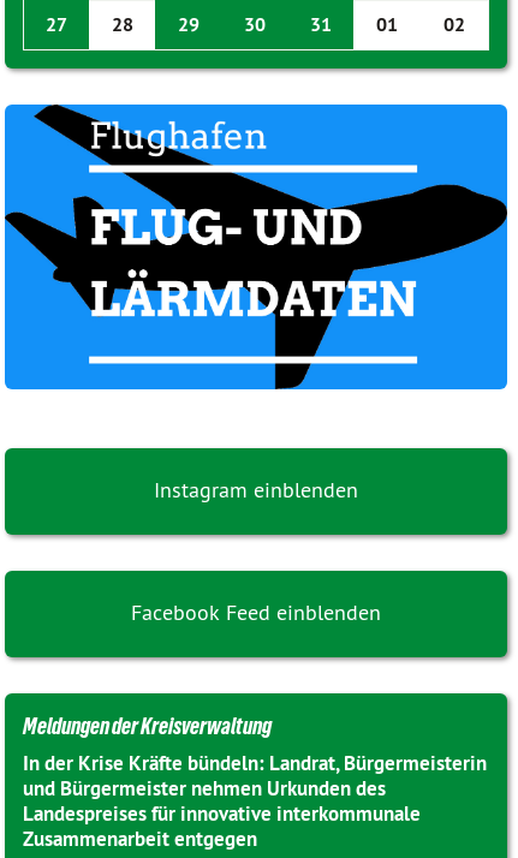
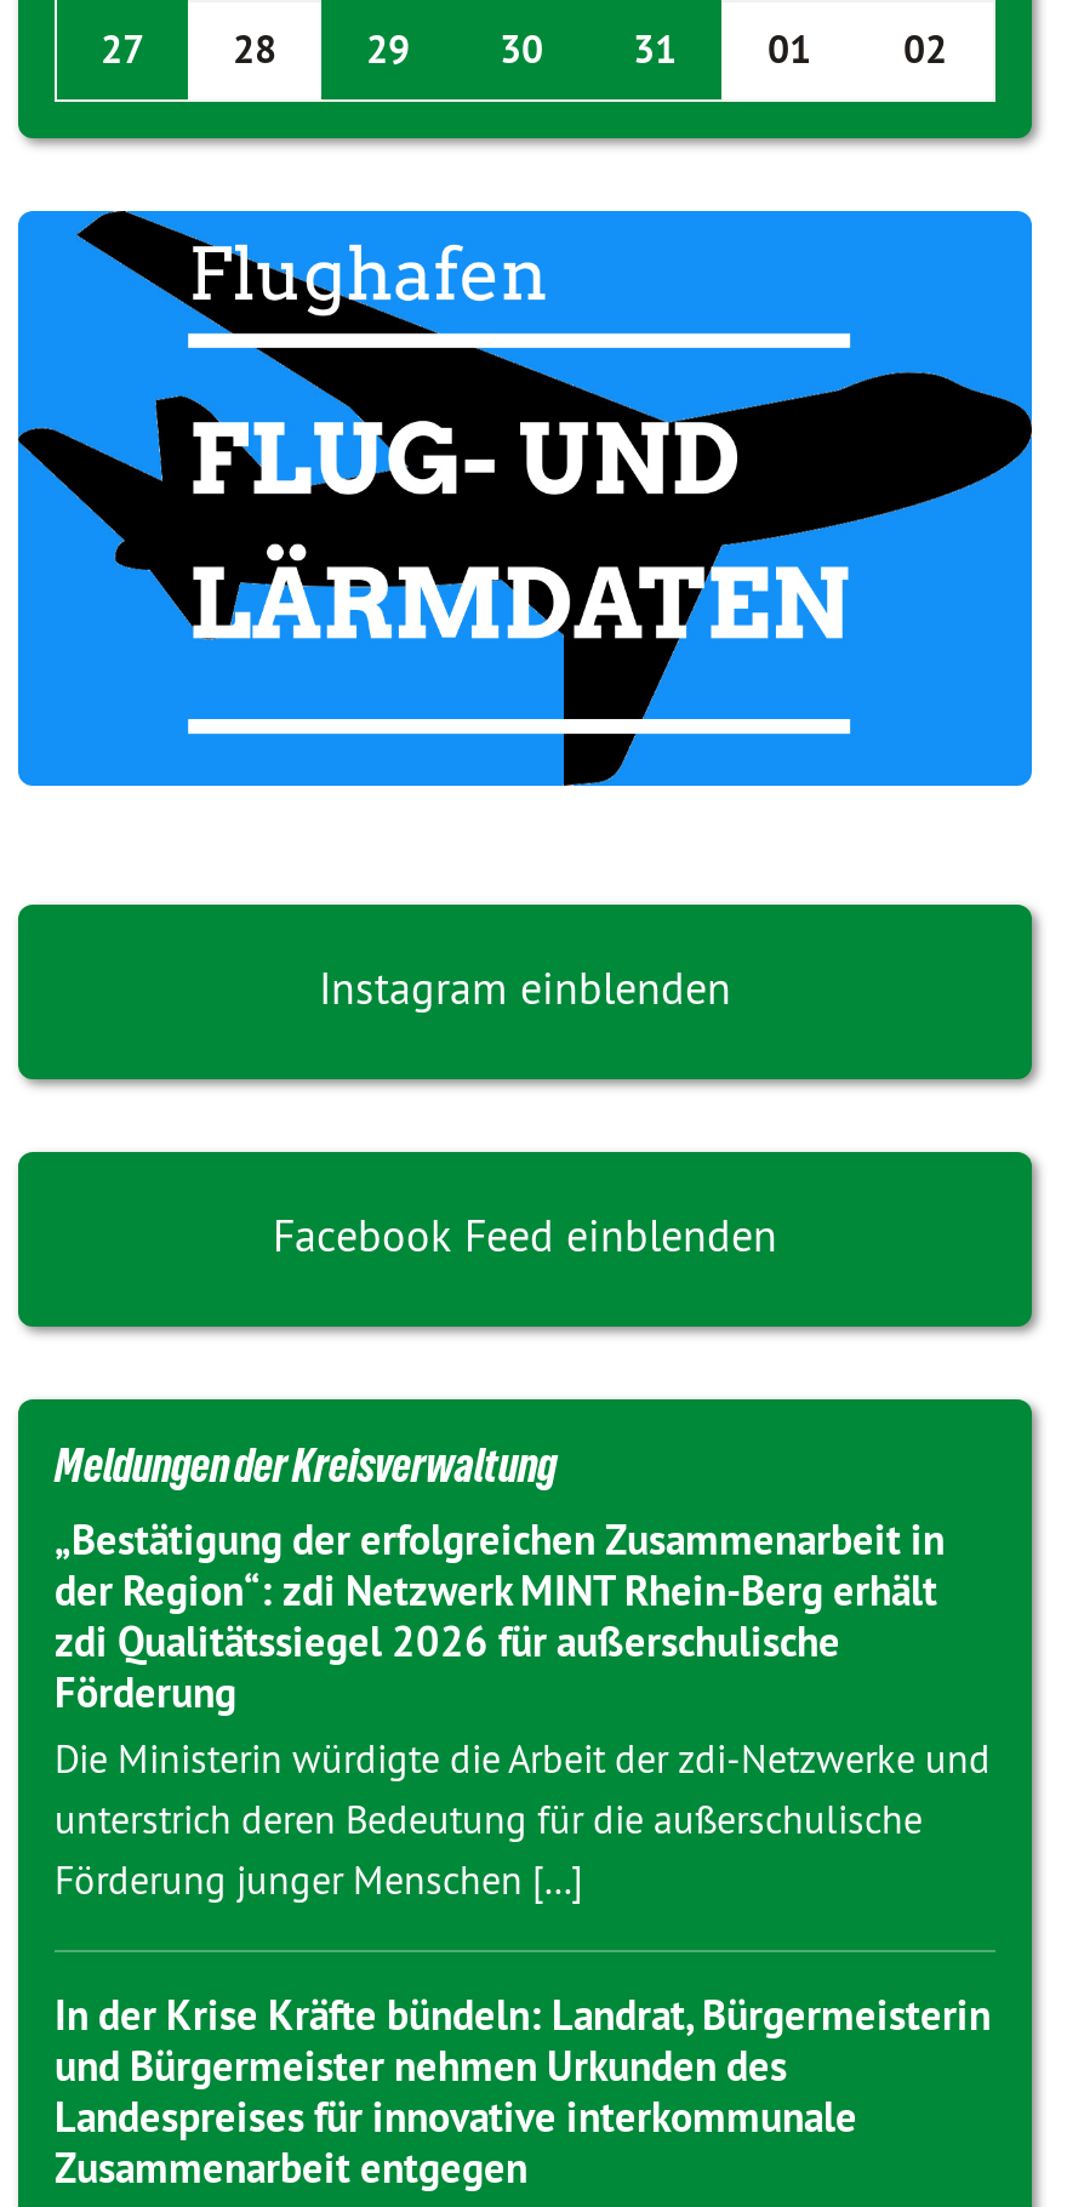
none -> [55,1514,991,1904] „Bestätigung der erfolgreichen Zusammenarbeit in | der Region“: zdi Netzwerk MINT Rhein-Berg erhält | zdi Qualitätssiegel 2026 für außerschulische | Förderung | Die Ministerin würdigte die Arbeit der zdi‑Netzwerke und | unterstrich deren Bedeutung für die außerschulische | Förderung junger Menschen [...]

